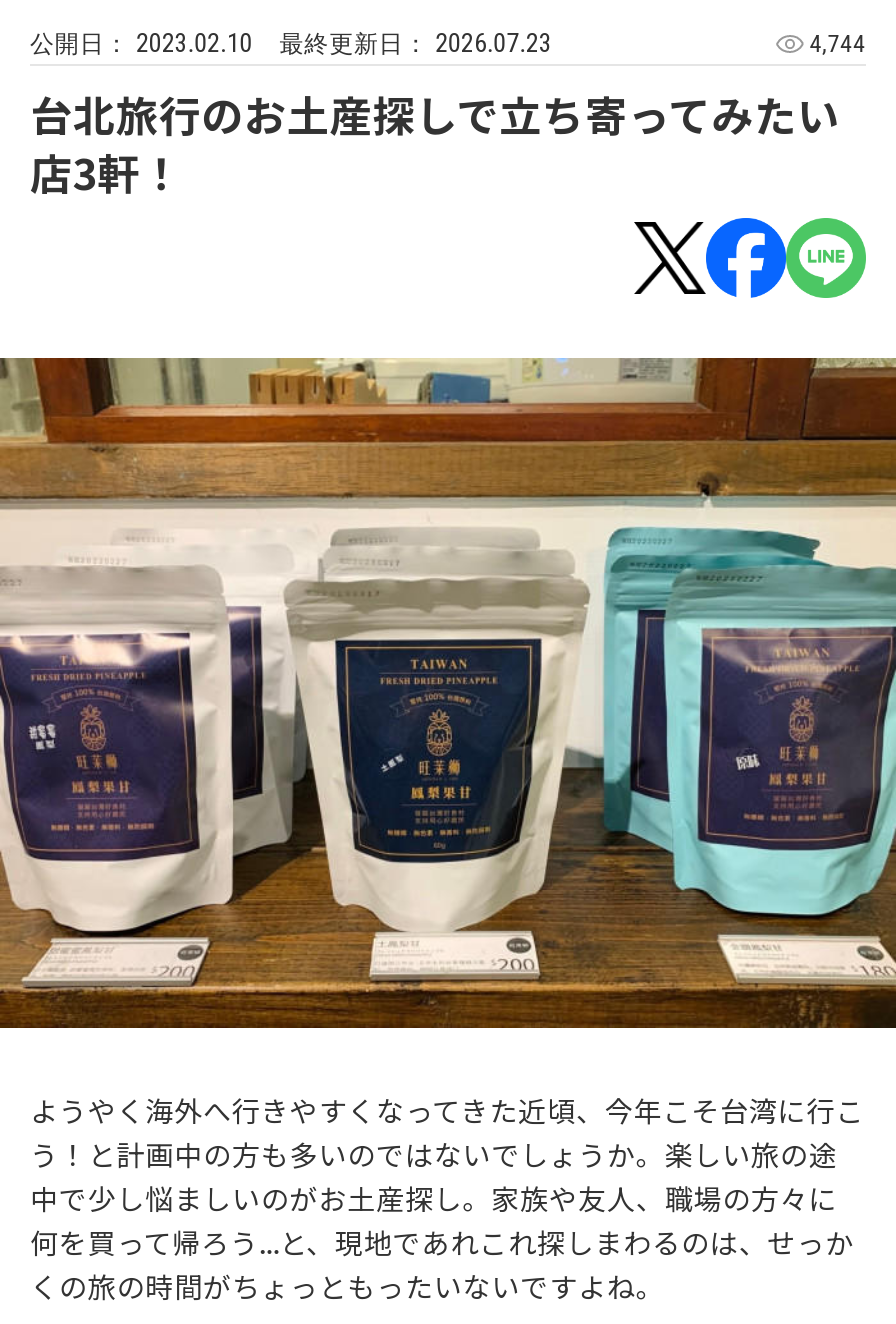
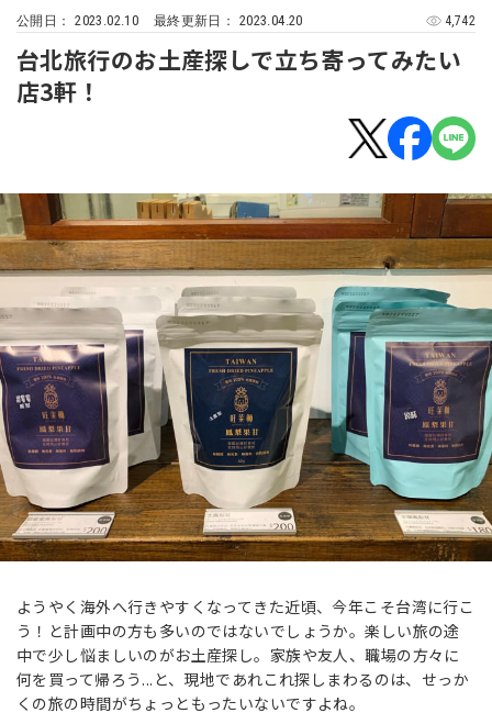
[30,28,552,58] 公開日：2023.02.10 最終更新日：2026.07.23 -> [16,12,303,29] 公開日：2023.02.10 最終更新日：2023.04.20
[810,29,866,57] 4,744 -> [445,13,476,28] 4,742

